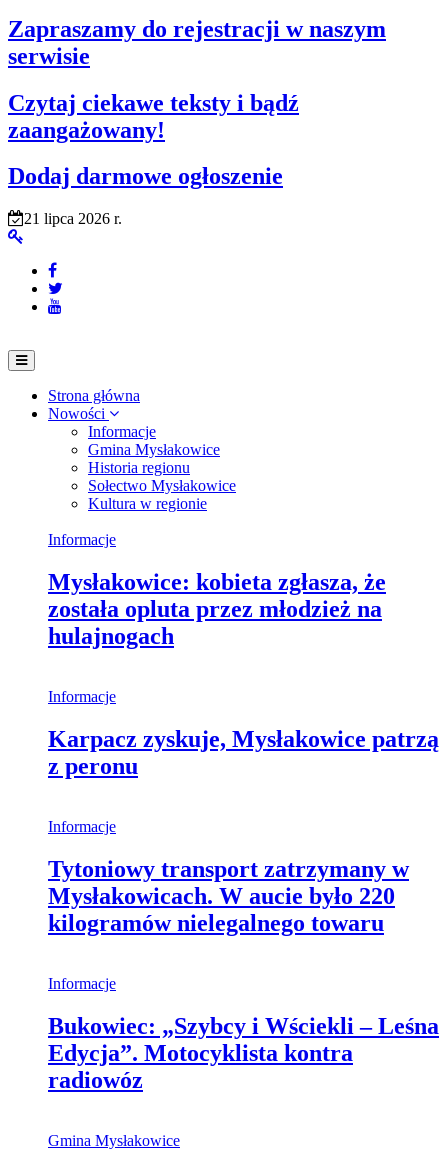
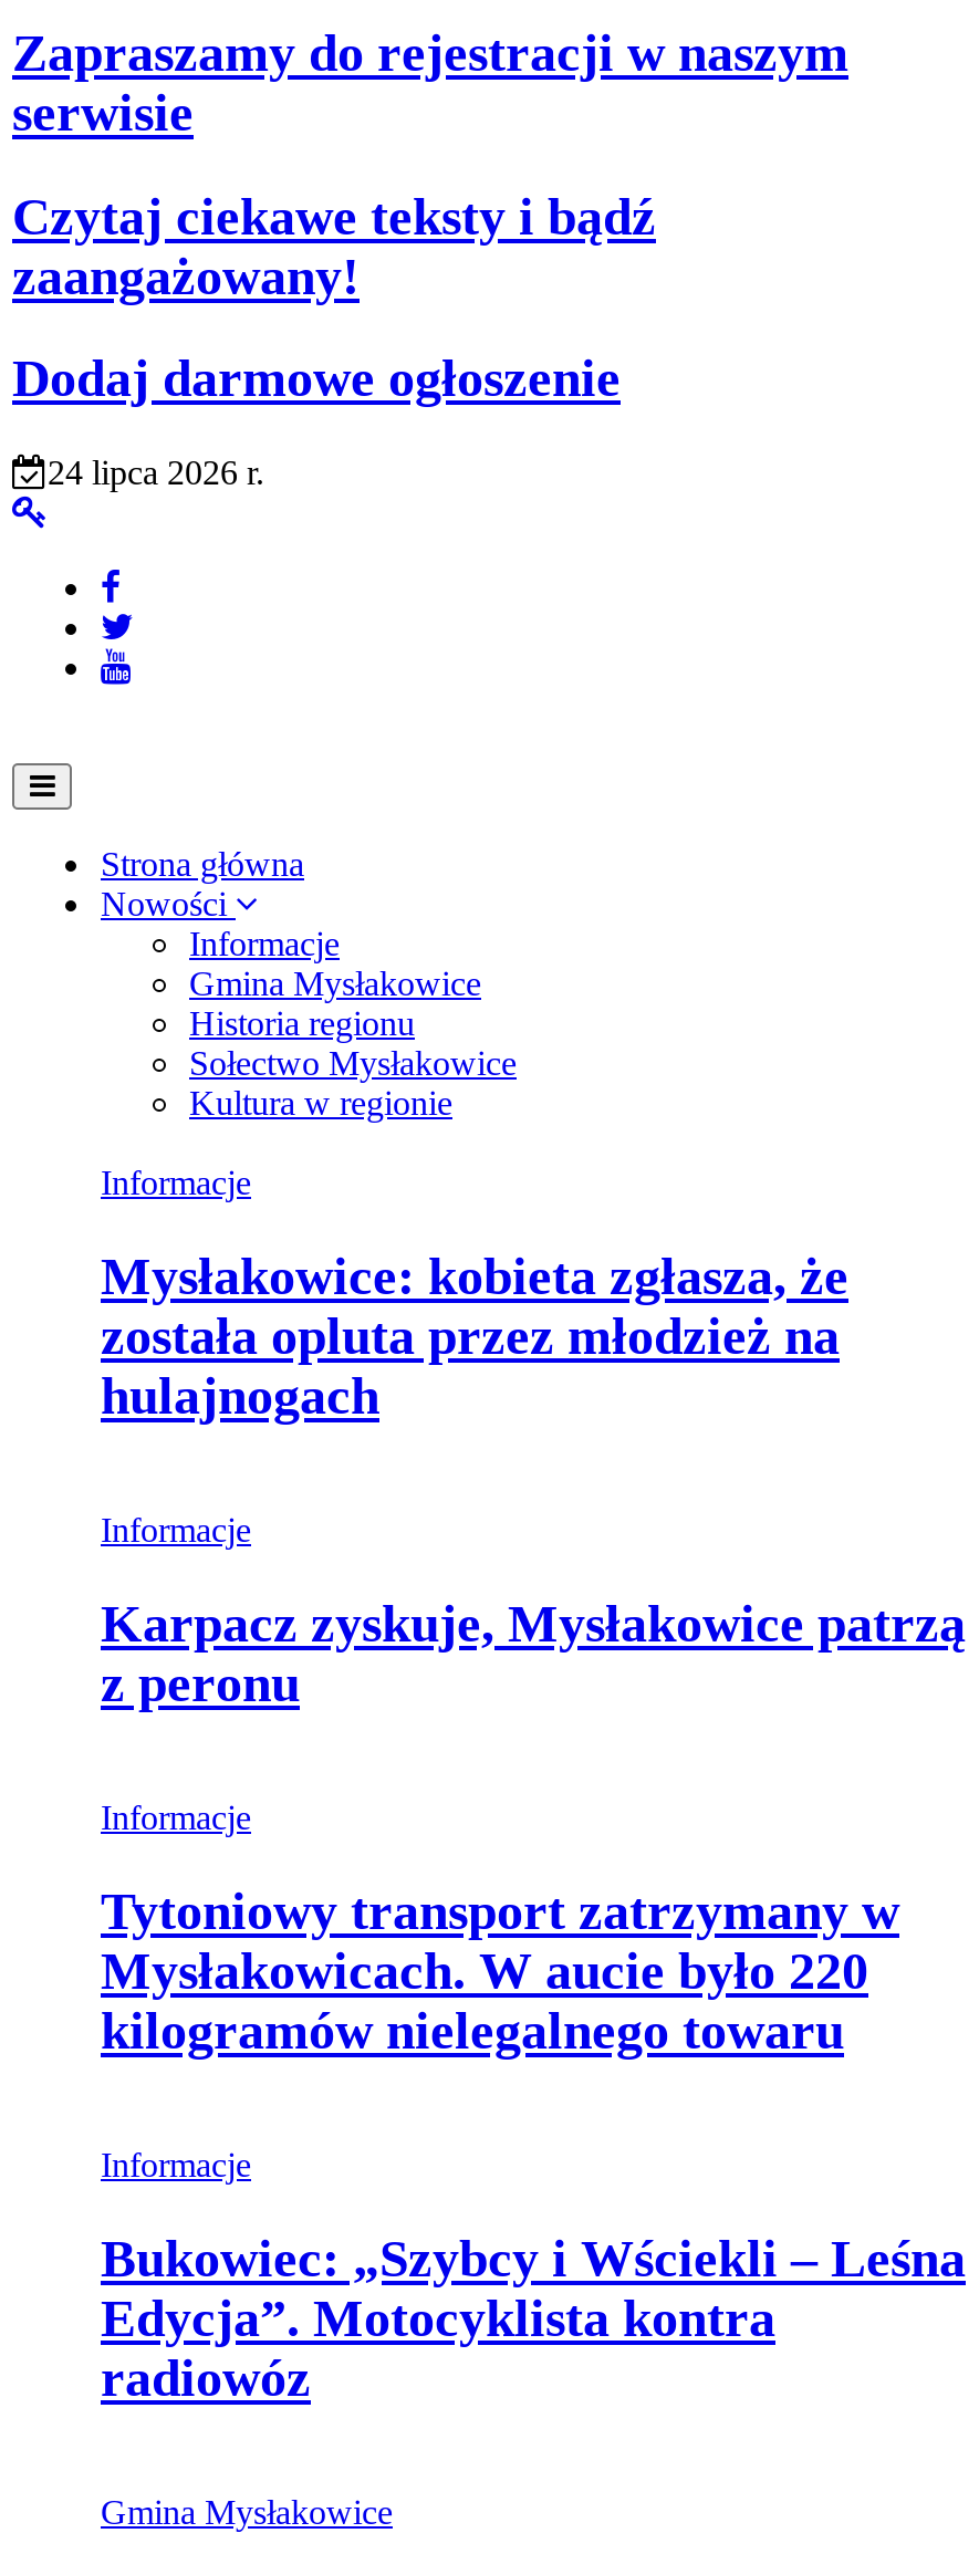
[24,210,122,227] 21 lipca 2026 r. -> [48,454,264,492] 24 lipca 2026 r.

